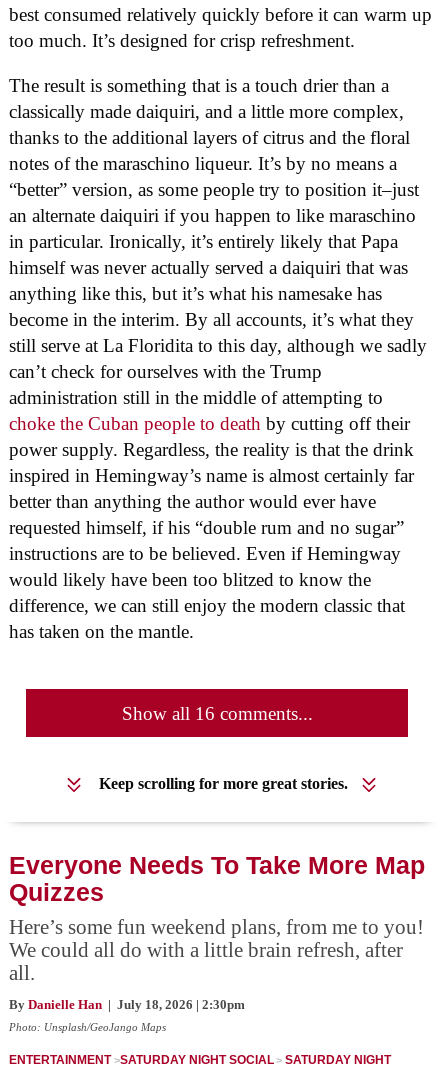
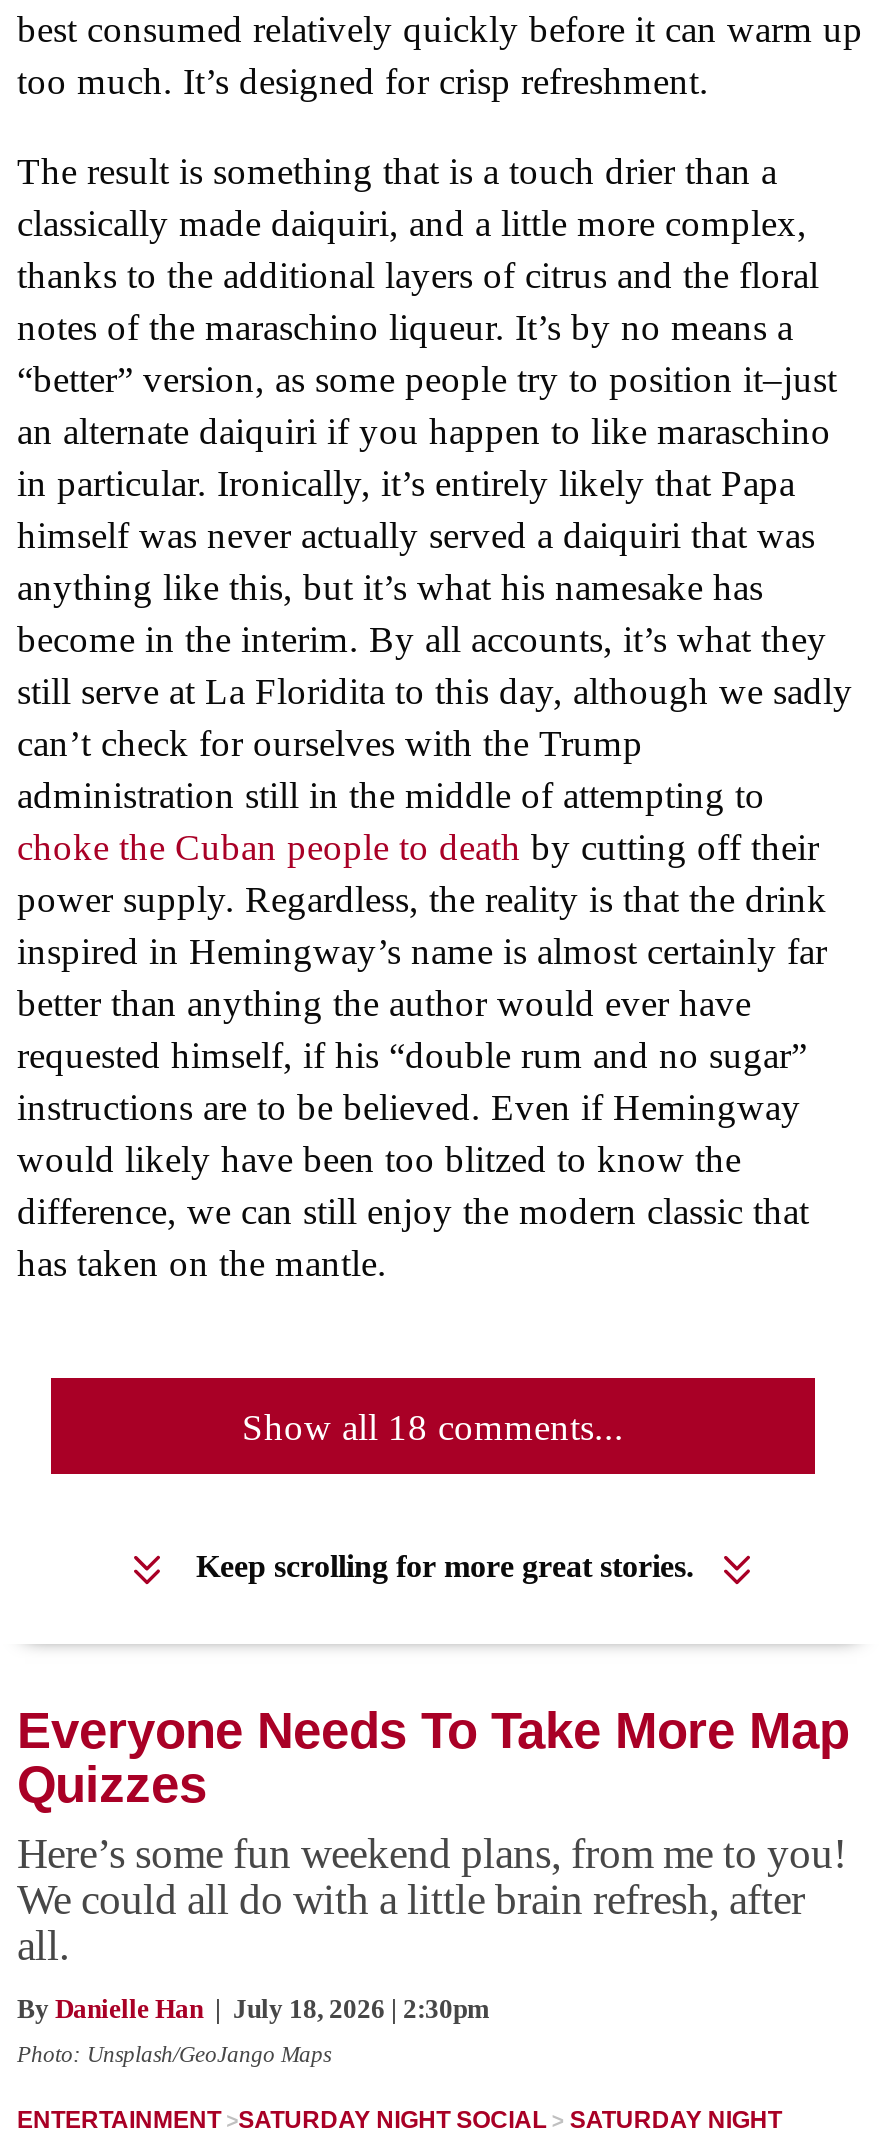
[121,703,312,724] Show all 16 comments... -> [242,1407,624,1449] Show all 18 comments...

